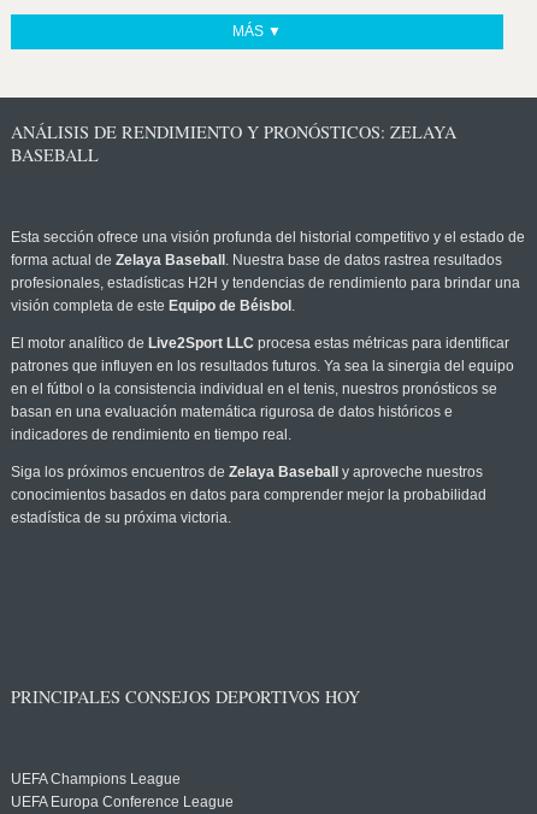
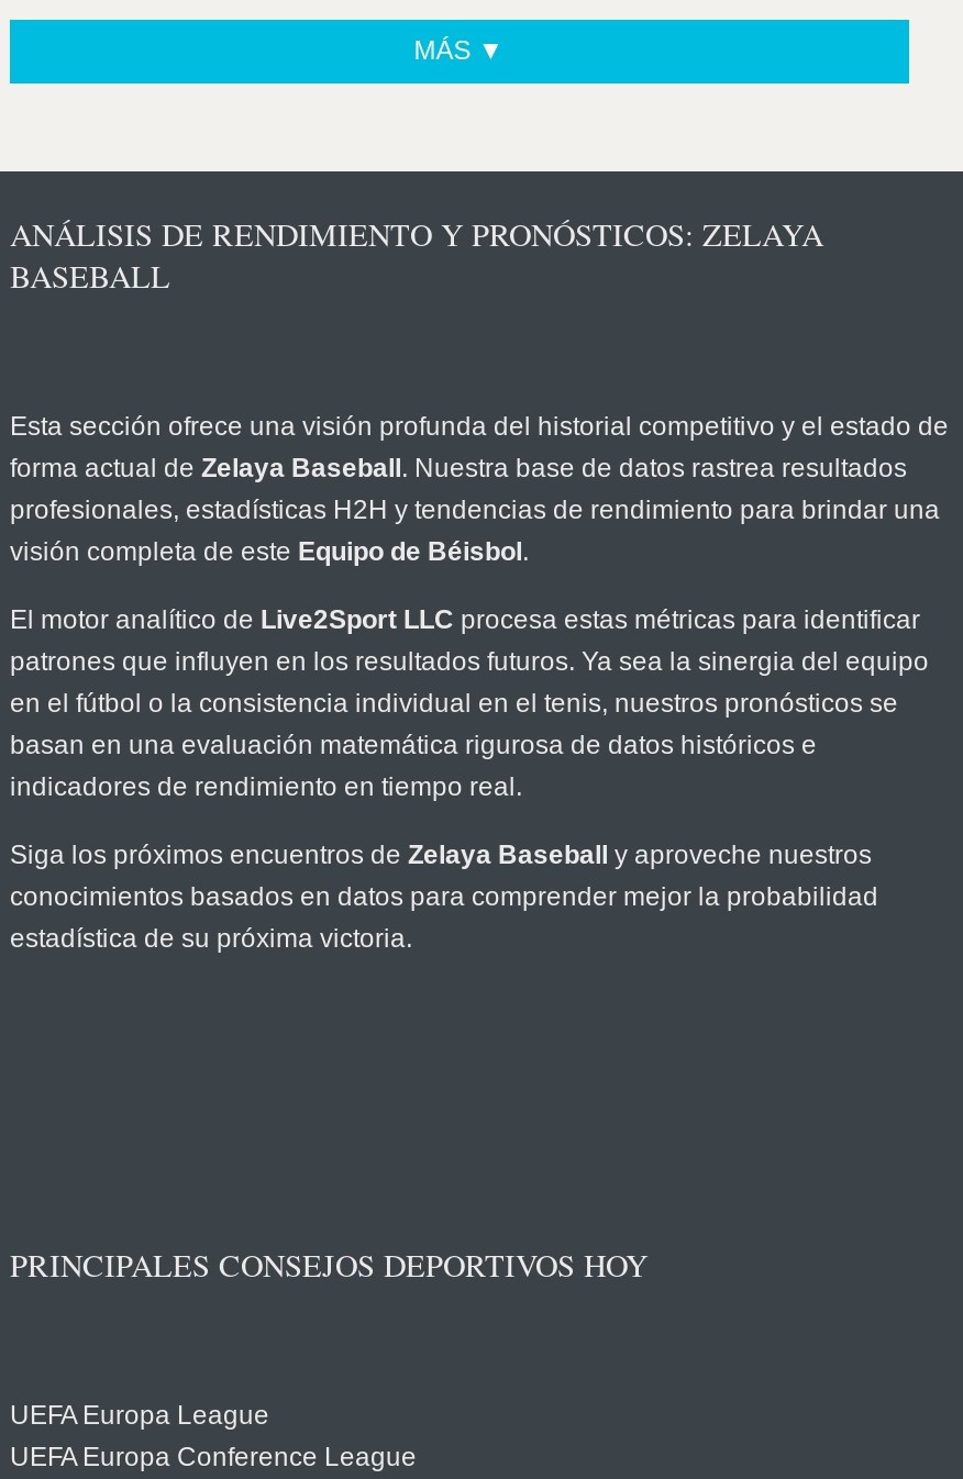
[11,771,181,788] UEFA Champions League -> [10,1400,269,1431] UEFA Europa League

